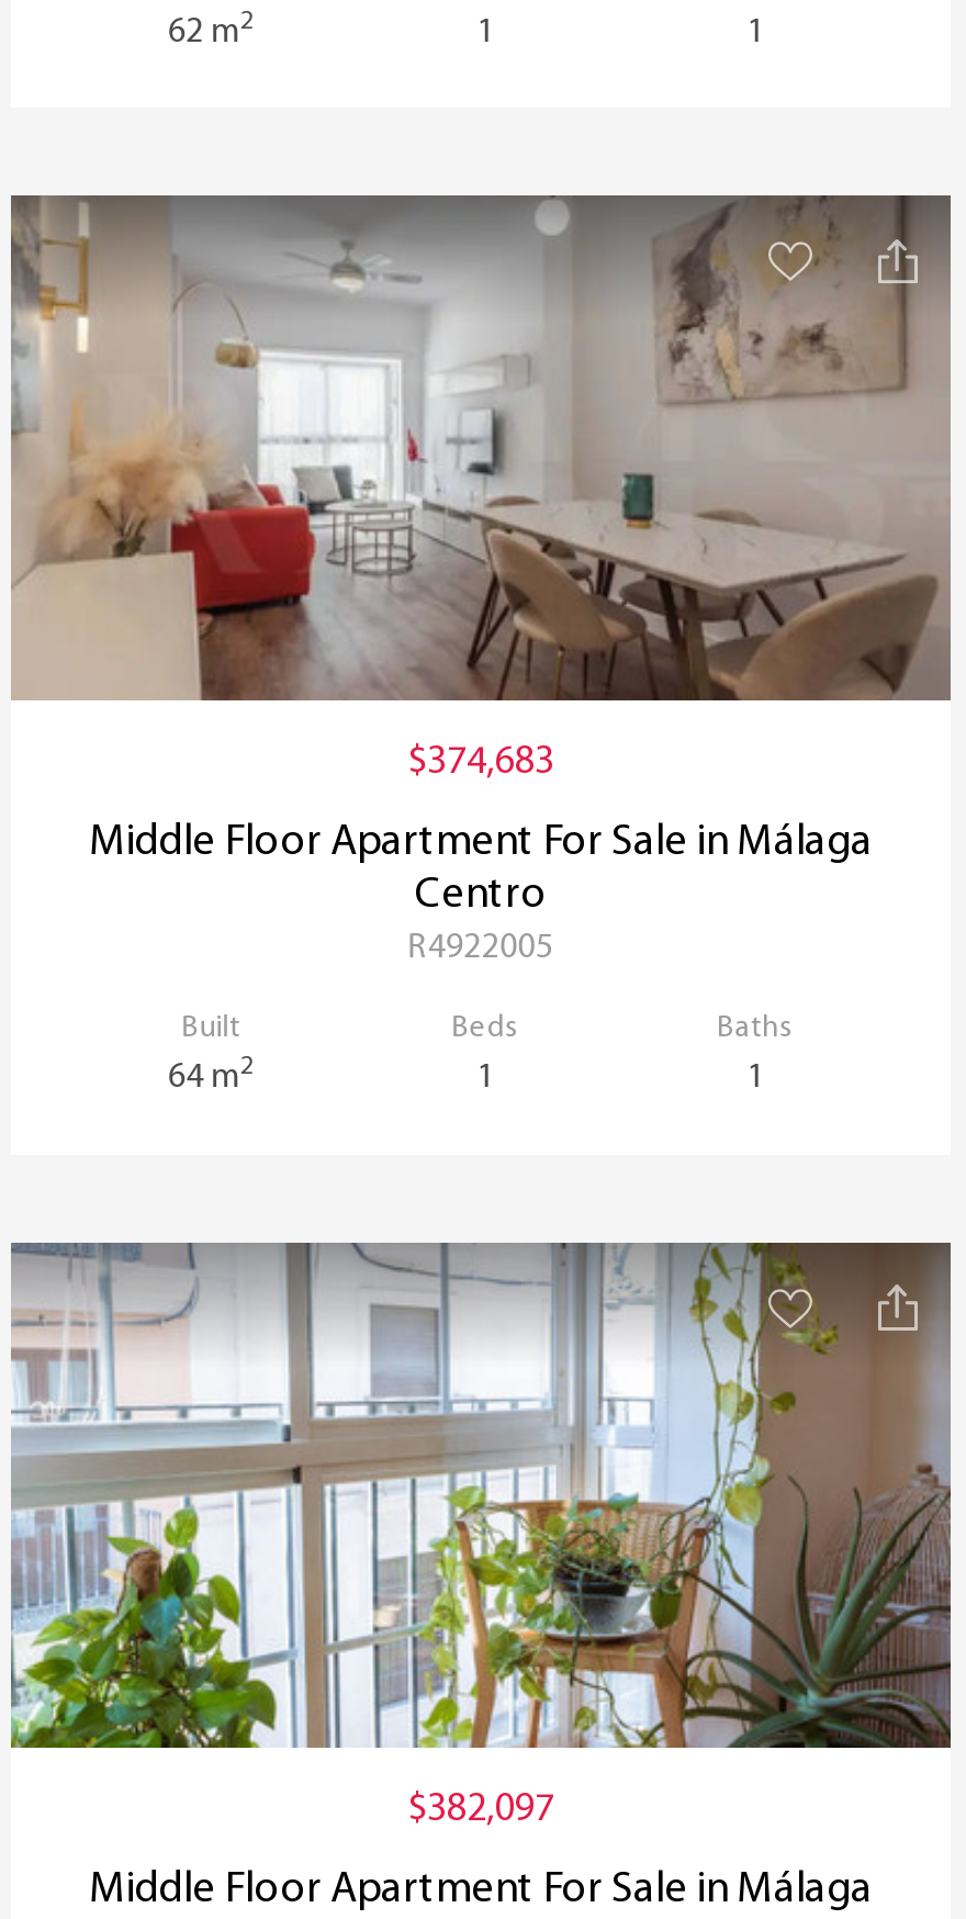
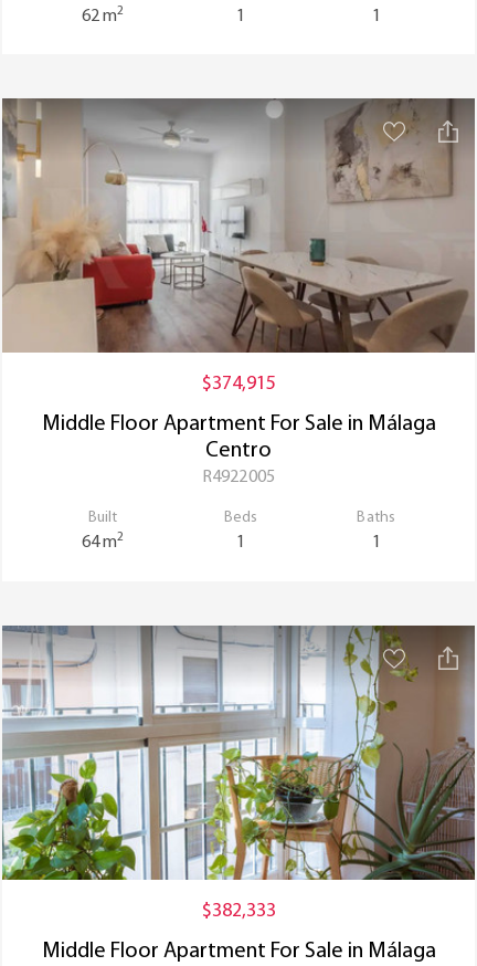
[407,742,554,784] $374,683 -> [202,374,275,395] $374,915
[407,1789,554,1831] $382,097 -> [202,901,275,922] $382,333

